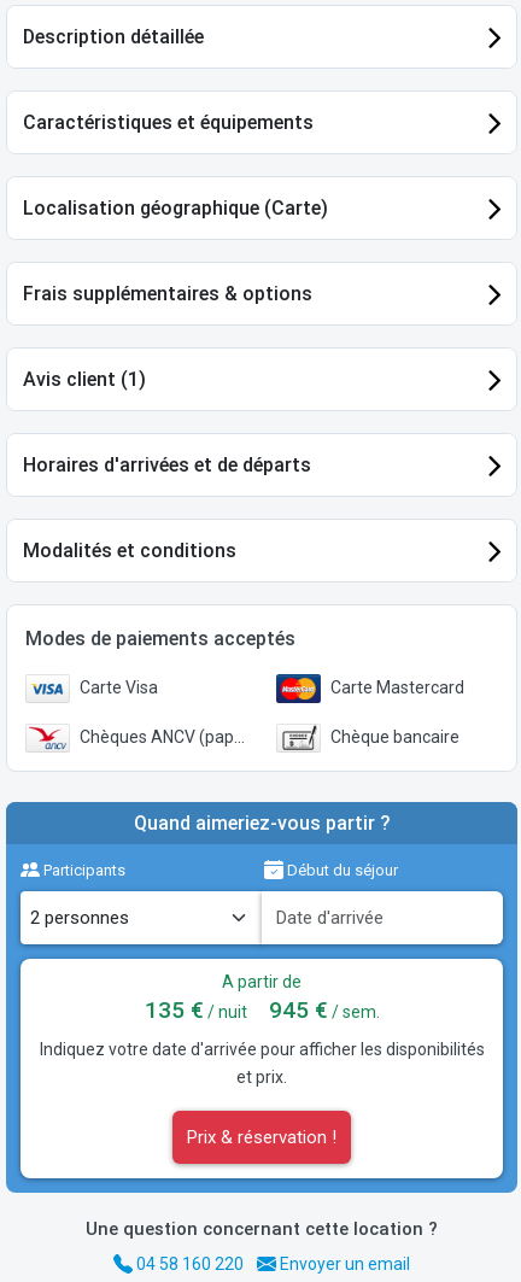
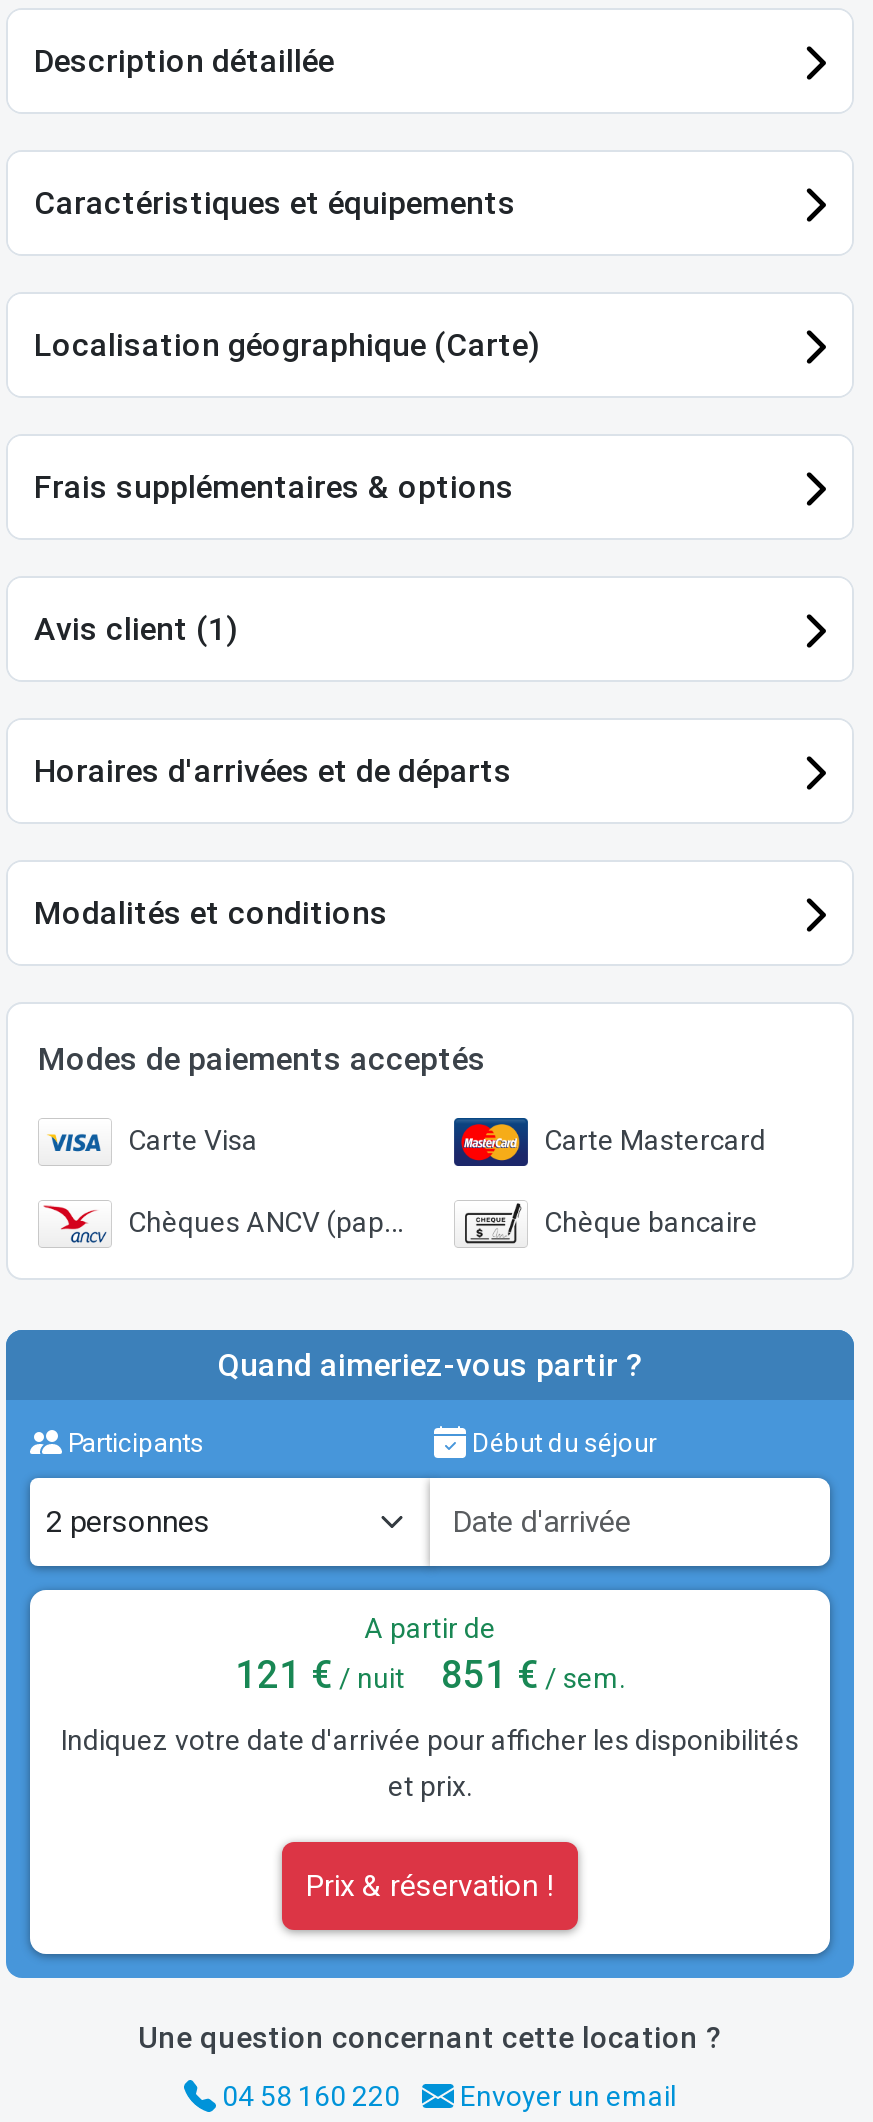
[144,997,247,1024] 135 €/ nuit -> [235,1653,405,1699] 121 €/ nuit
[268,997,379,1024] 945 €/ sem. -> [441,1653,625,1699] 851 €/ sem.

